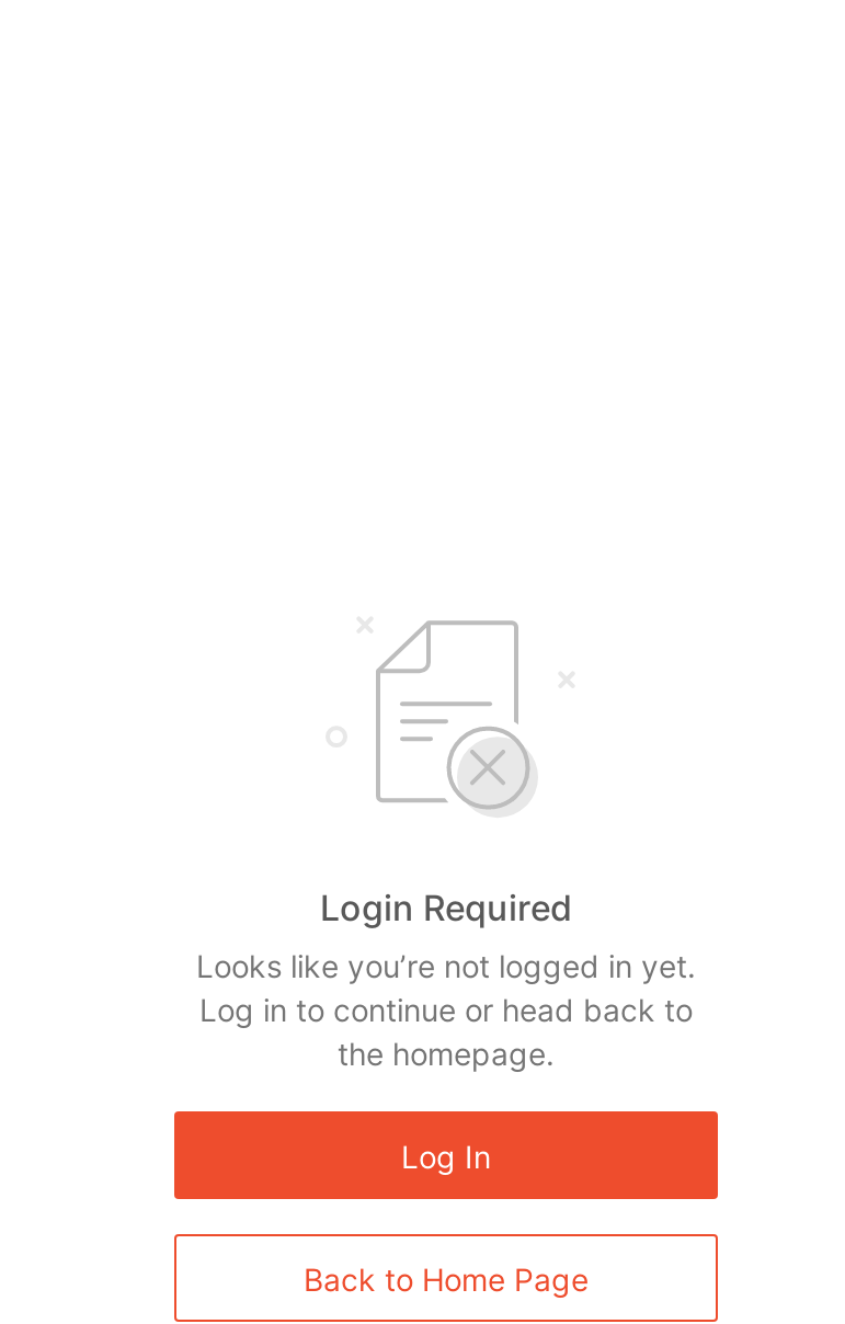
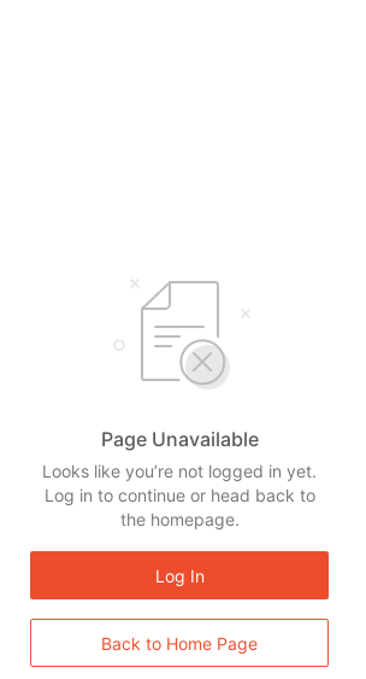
[320,886,572,929] Login Required -> [101,427,258,451] Page Unavailable

